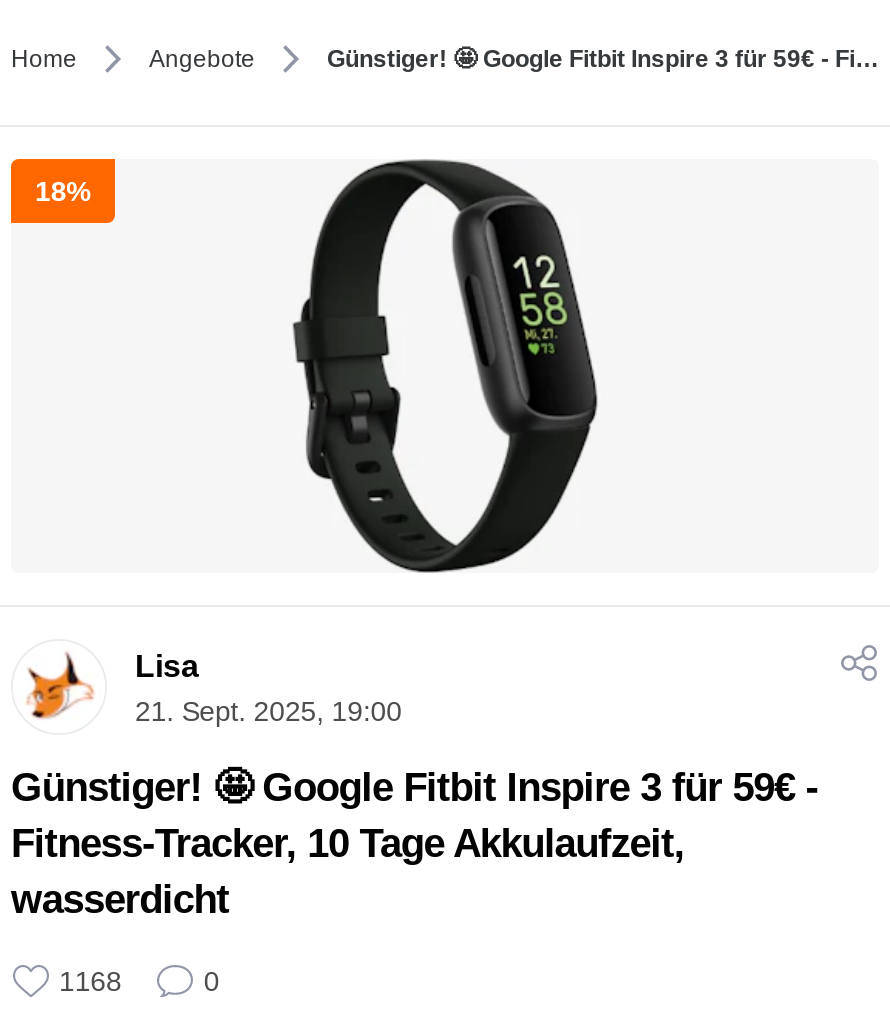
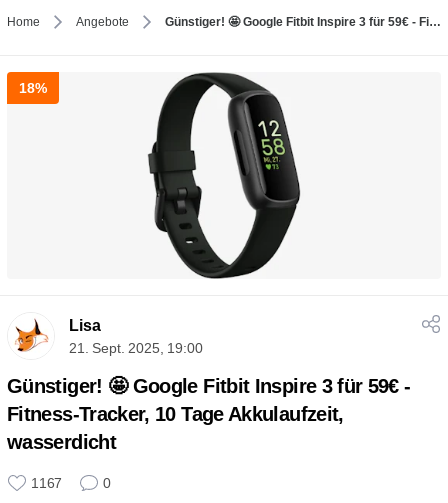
[59,965,122,997] 1168 -> [31,475,62,491] 1167

